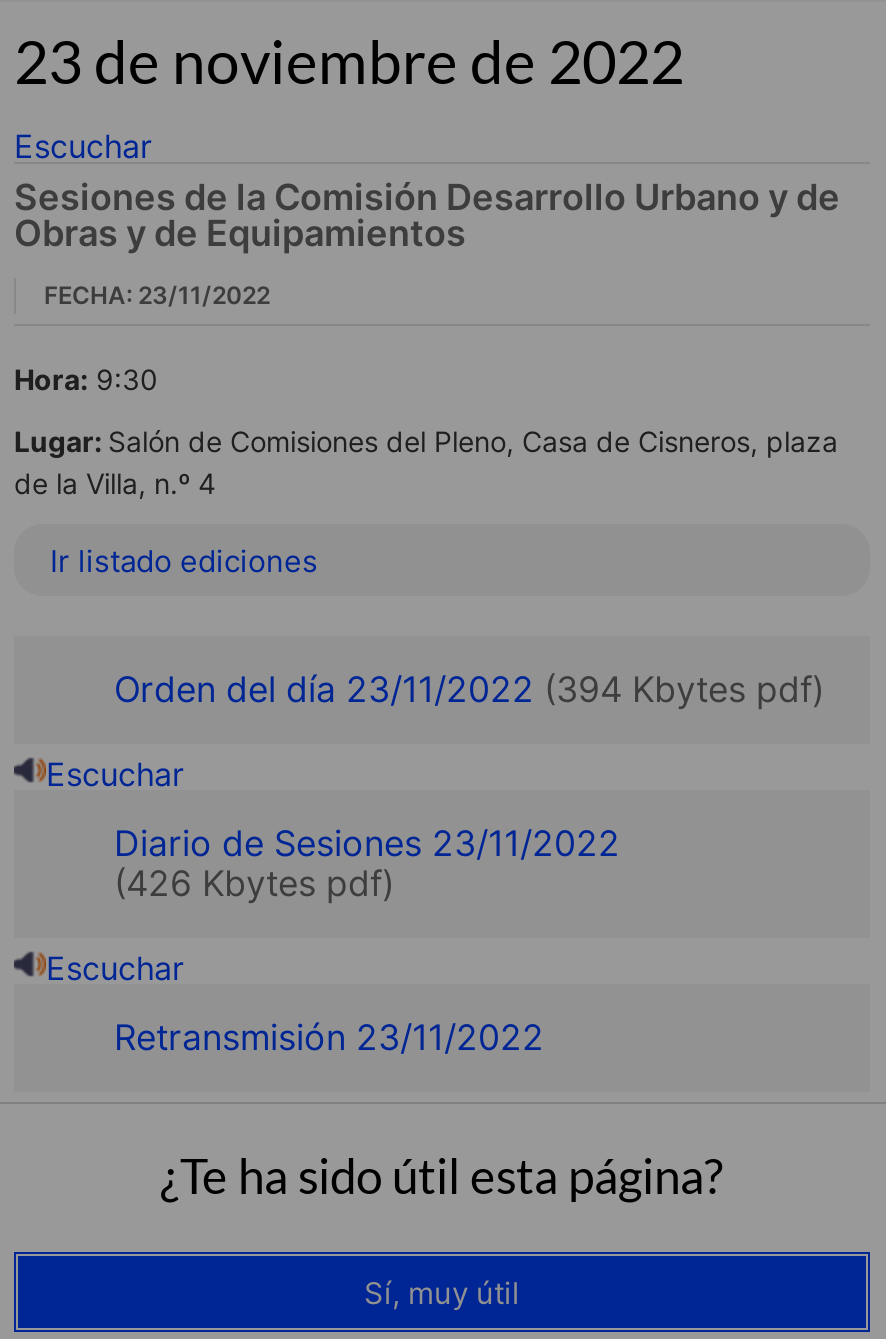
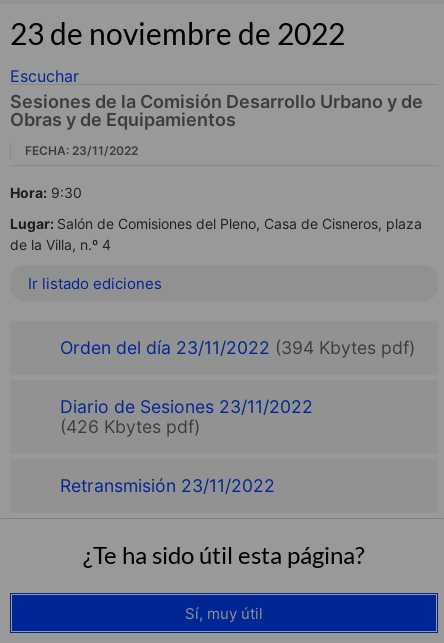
[46,754,184,794] Escuchar -> none
[46,948,184,988] Escuchar -> none

